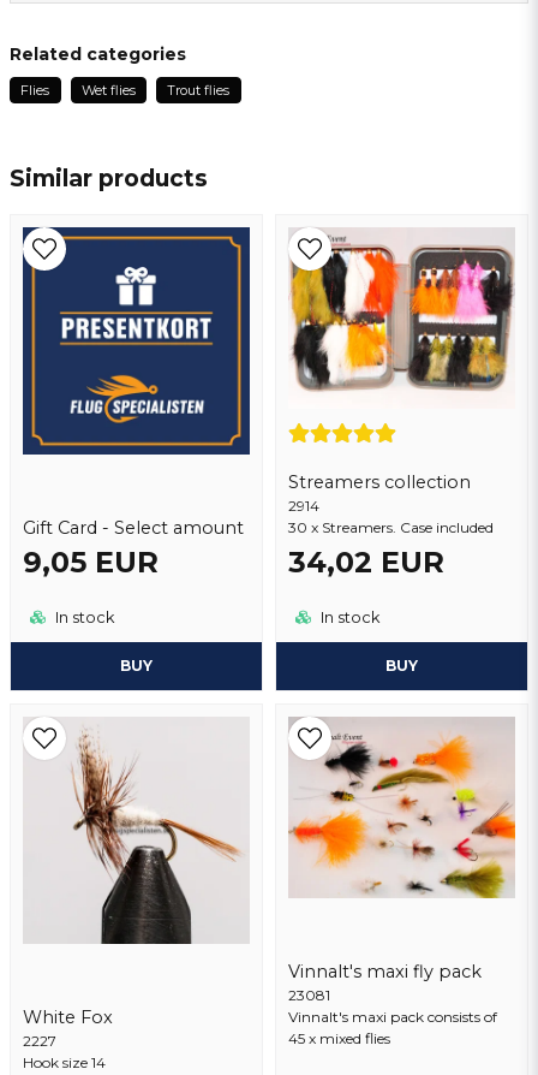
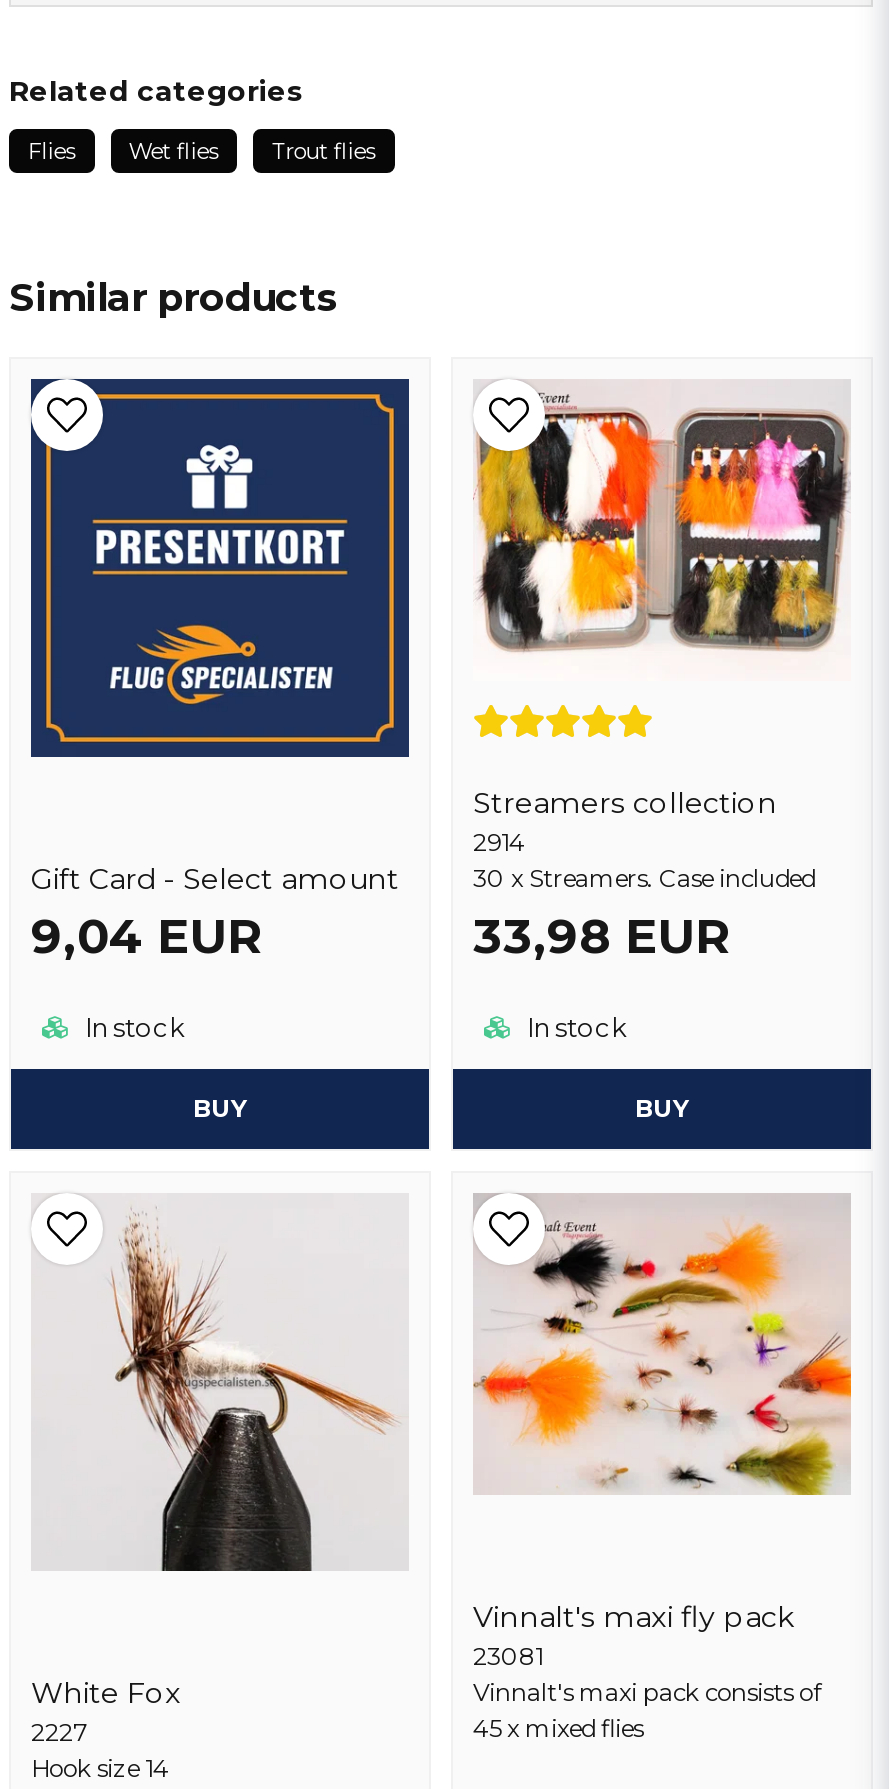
[23,544,159,579] 9,05 EUR -> [31,906,263,964] 9,04 EUR
[288,544,444,579] 34,02 EUR -> [473,906,731,964] 33,98 EUR

